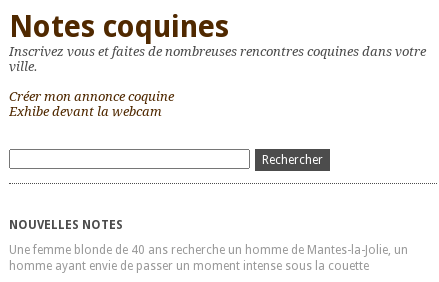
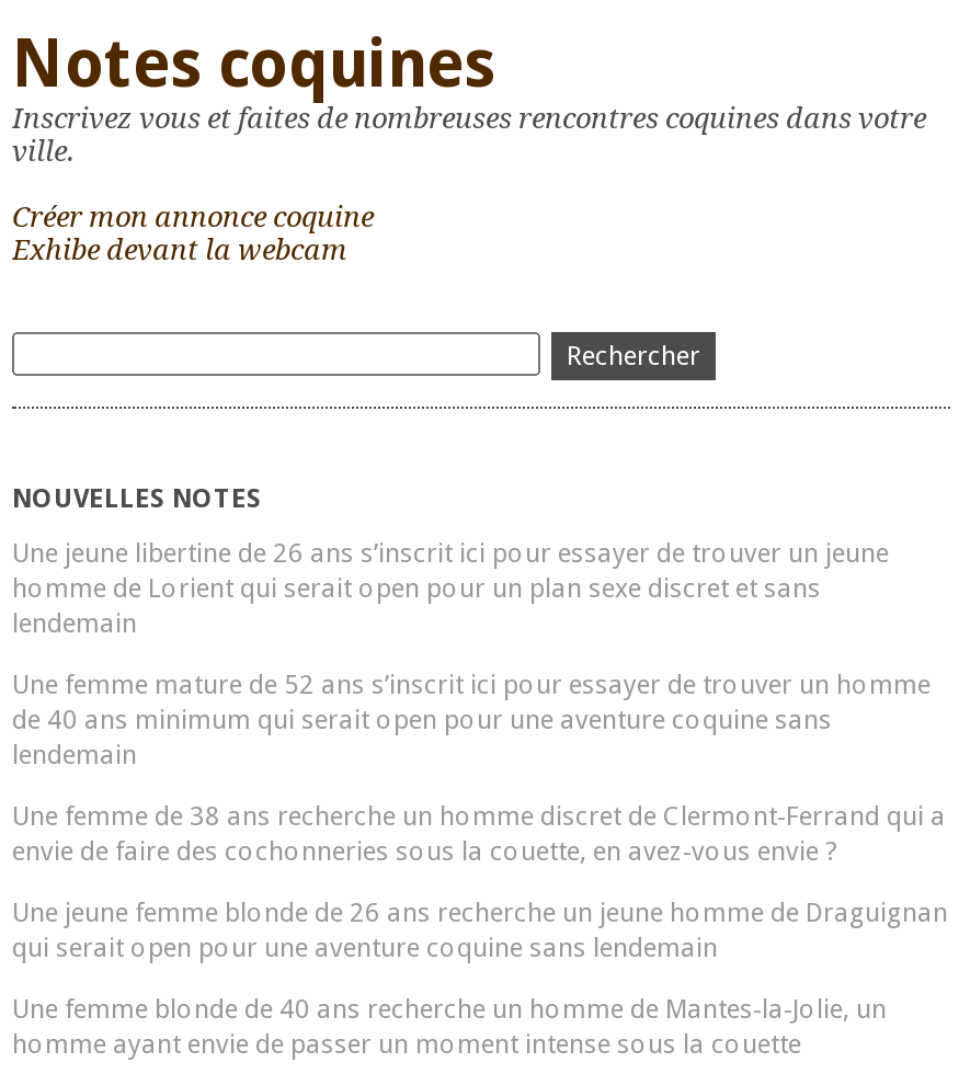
none -> [12,538,948,963] Une jeune libertine de 26 ans s’inscrit ici pour essayer de trouver un jeune | homme de Lorient qui serait open pour un plan sexe discret et sans | lendemain | Une femme mature de 52 ans s’inscrit ici pour essayer de trouver un homme | de 40 ans minimum qui serait open pour une aventure coquine sans | lendemain | Une femme de 38 ans recherche un homme discret de Clermont-Ferrand qui a | envie de faire des cochonneries sous la couette, en avez-vous envie ? | Une jeune femme blonde de 26 ans recherche un jeune homme de Draguignan | qui serait open pour une aventure coquine sans lendemain

